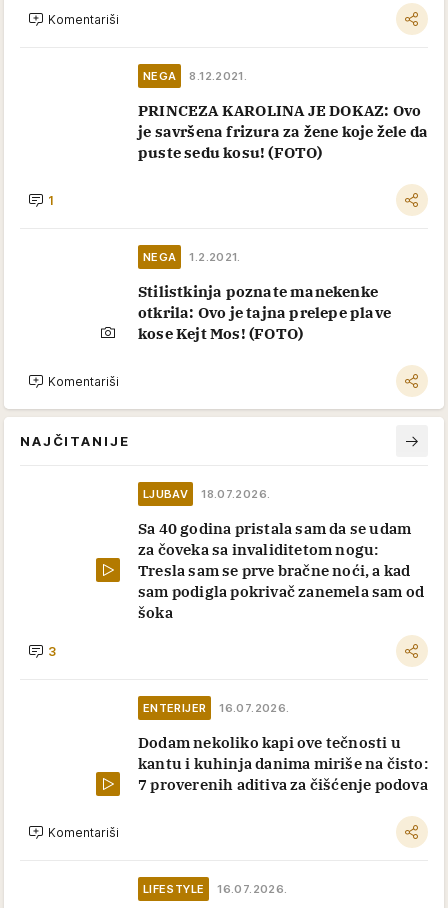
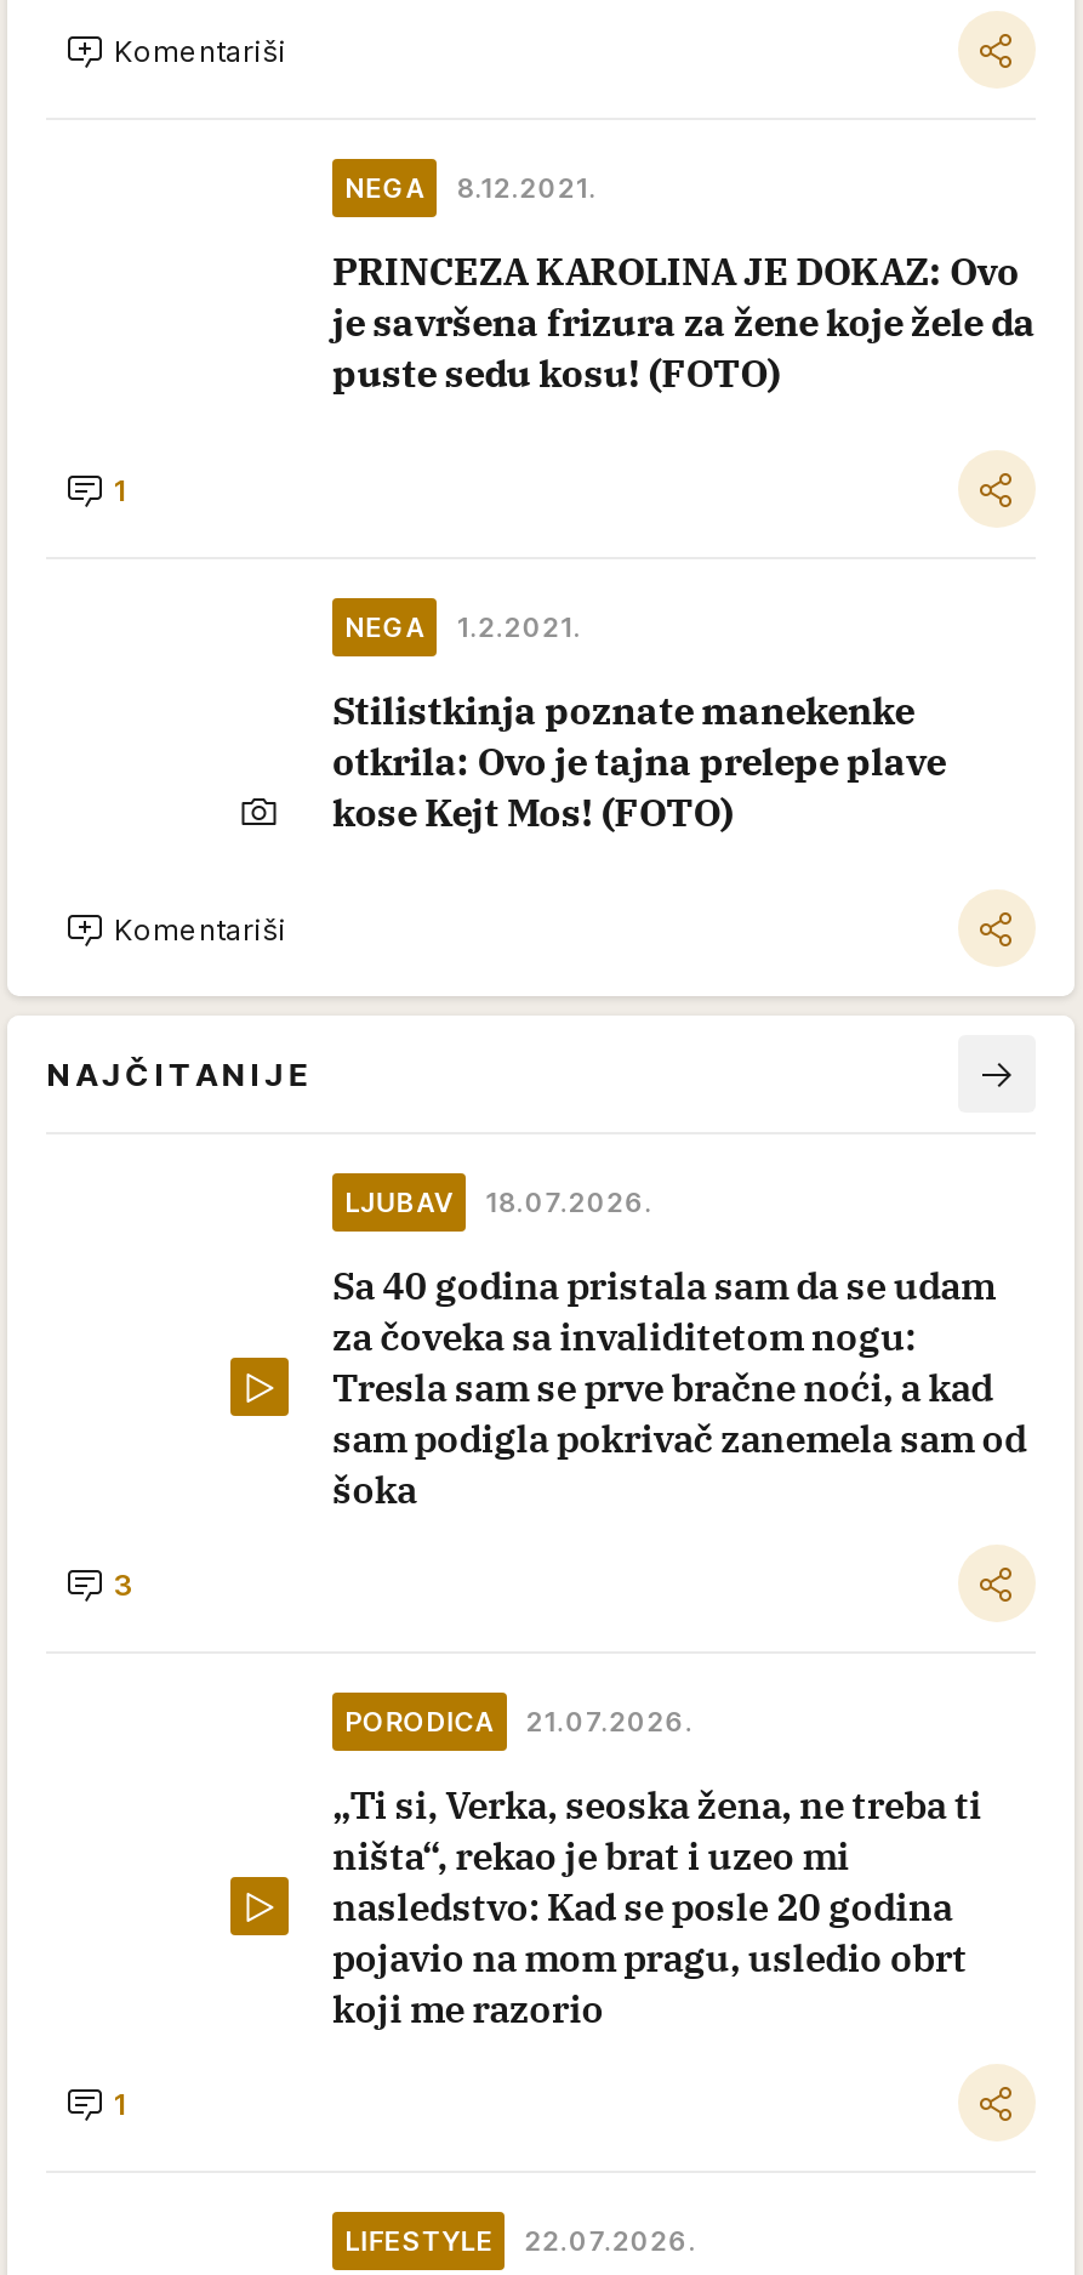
[143,701,289,715] ENTERIJER | 16.07.2026. -> [344,1705,694,1739] PORODICA | 21.07.2026.
[138,732,428,794] Dodam nekoliko kapi ove tečnosti u | kantu i kuhinja danima miriše na čisto: | 7 proverenih aditiva za čišćenje podova -> [332,1780,982,2032] „Ti si, Verka, seoska žena, ne treba ti | ništa“, rekao je brat i uzeo mi | nasledstvo: Kad se posle 20 godina | pojavio na mom pragu, usledio obrt | koji me razorio
[48,824,119,839] Komentariši -> [114,2085,129,2121] 1
[143,882,287,896] LIFESTYLE 16.07.2026. -> [344,2224,697,2258] LIFESTYLE 22.07.2026.

